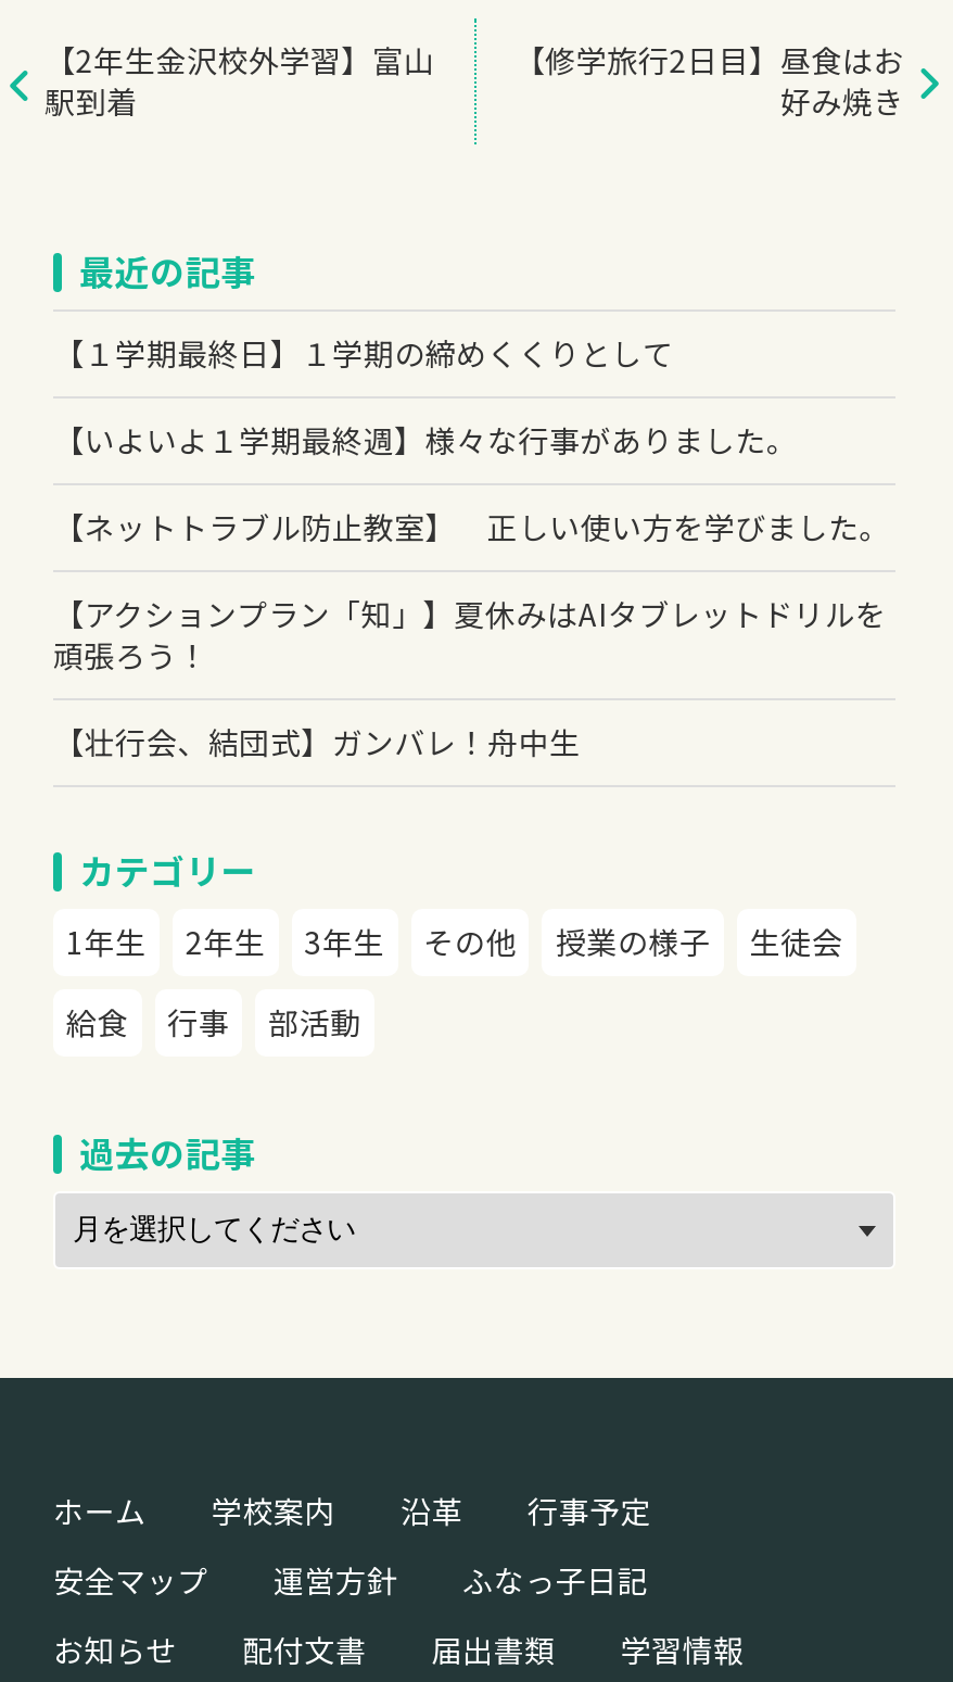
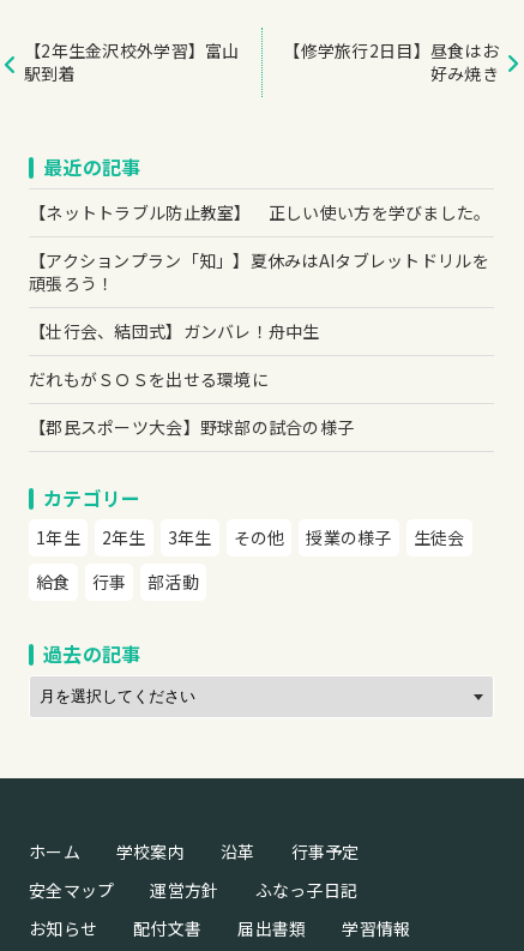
[53,331,797,461] 【１学期最終日】１学期の締めくくりとして | 【いよいよ１学期最終週】様々な行事がありました。 -> none
moved [53,505,890,763] -> [29,200,491,343]: 【ネットトラブル防止教室】 正しい使い方を学びました。 | 【アクションプラン「知」】夏休みはAIタブレットドリルを | 頑張ろう！ | 【壮行会、結団式】ガンバレ！舟中生
none -> [29,367,354,439] だれもがＳＯＳを出せる環境に | 【郡民スポーツ大会】野球部の試合の様子

